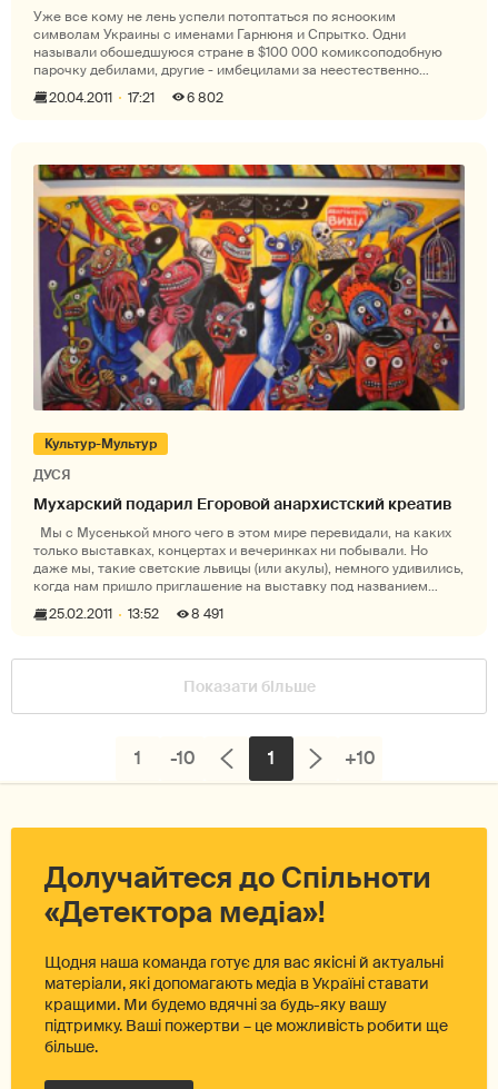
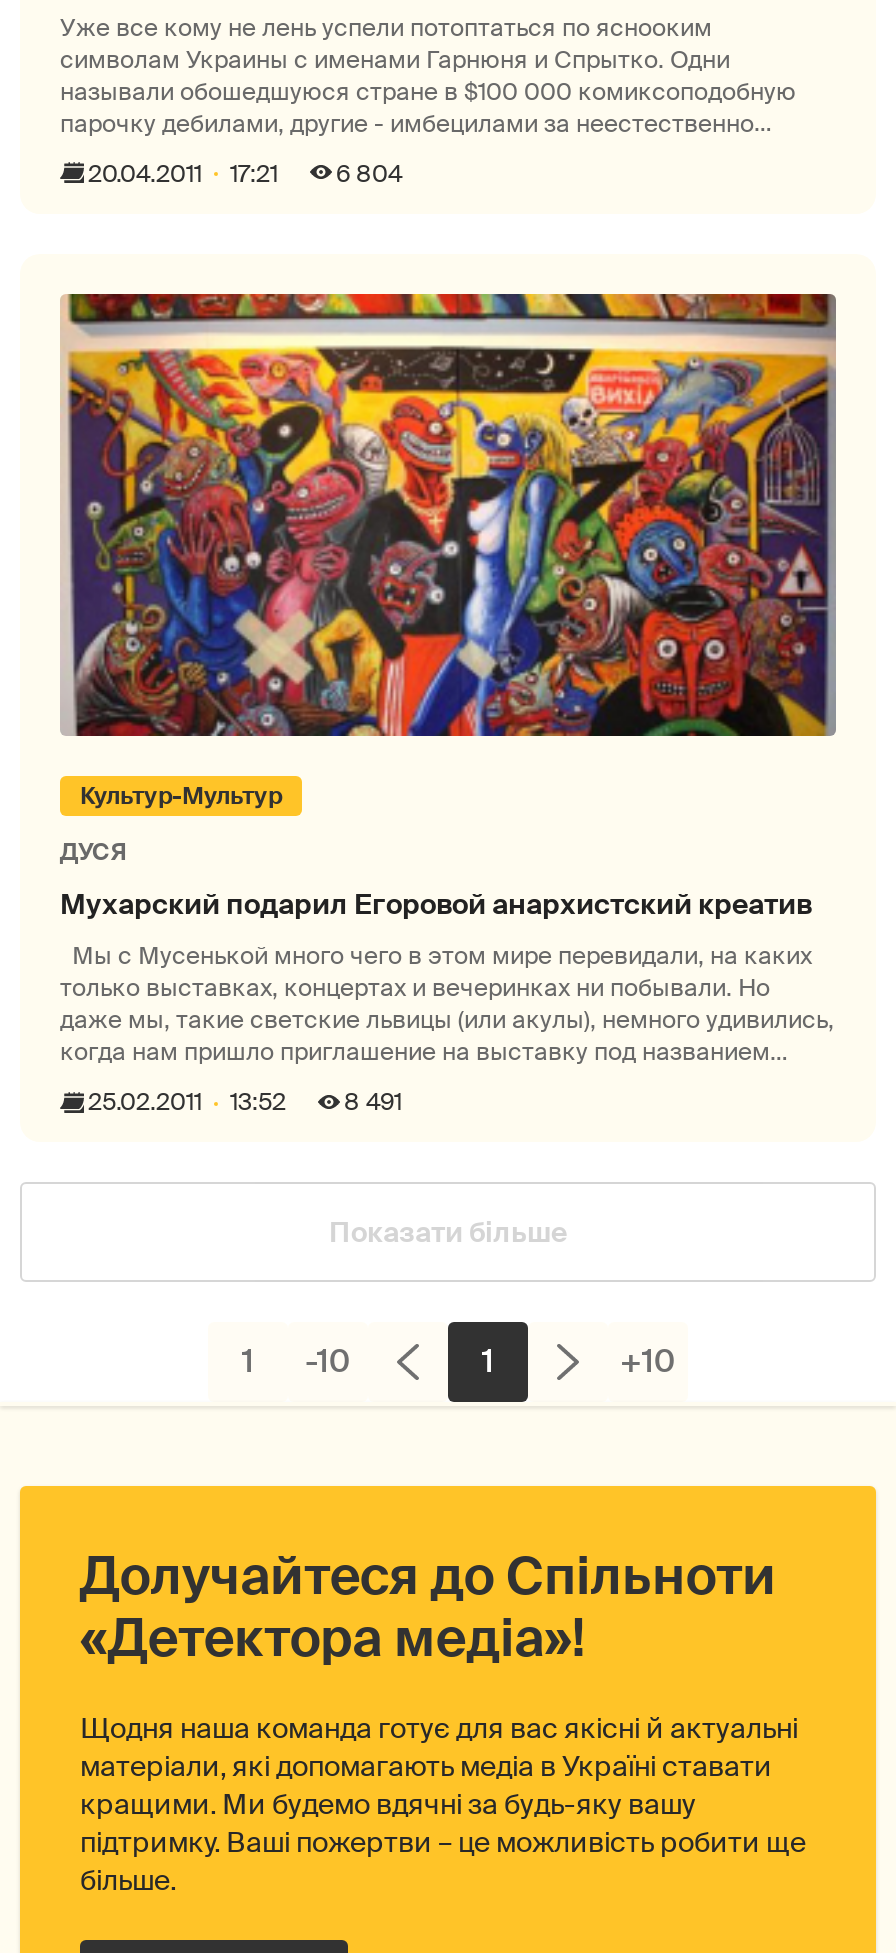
[49,88,223,106] 20.04.2011 17:21 6 802 -> [88,157,402,189] 20.04.2011 17:21 6 804

